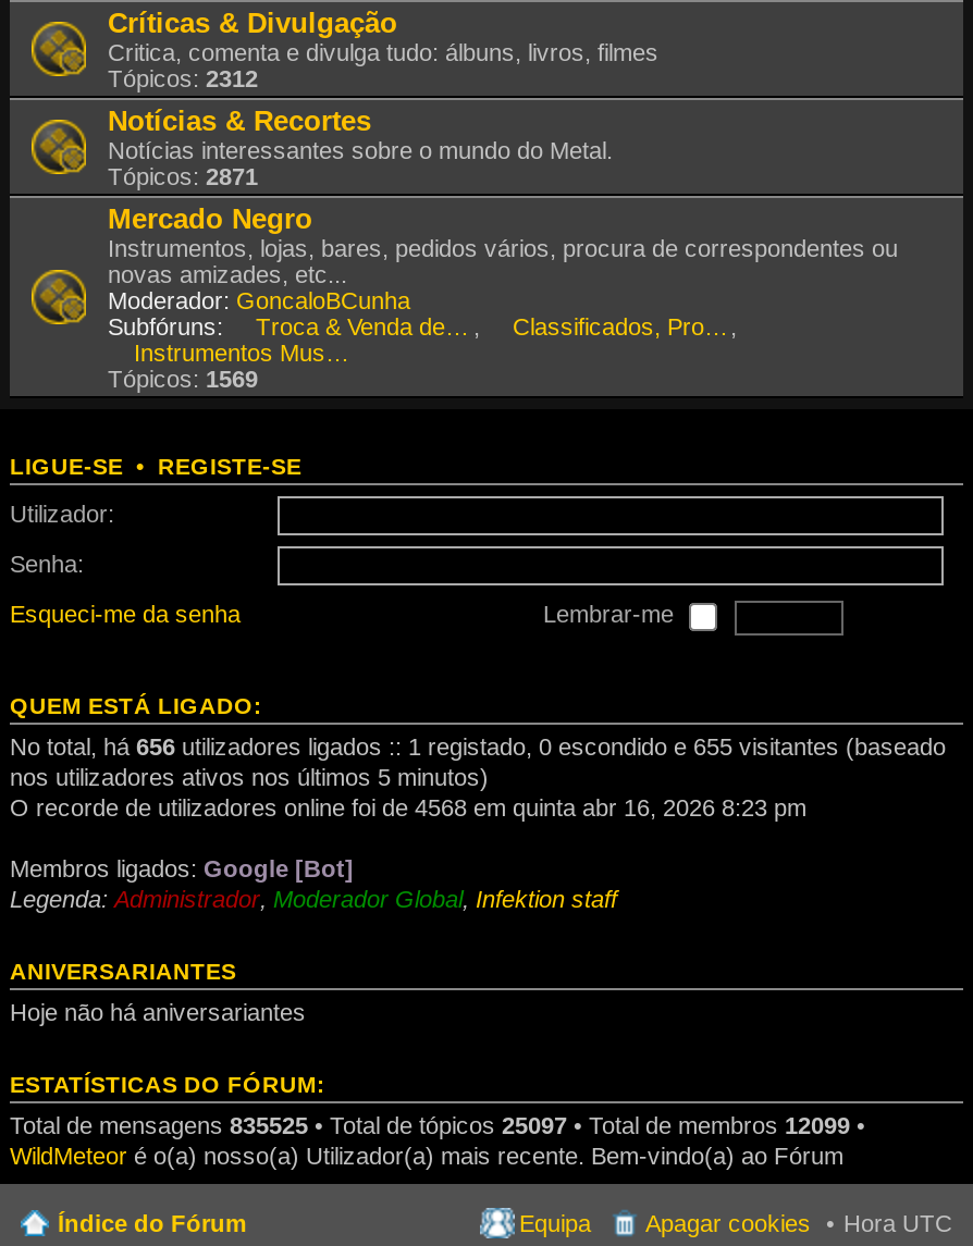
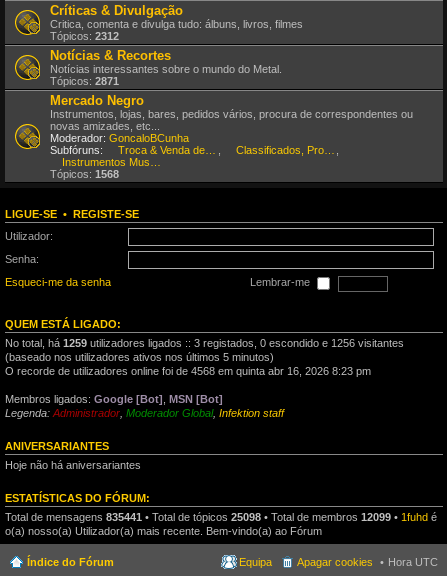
[108,366,258,392] Tópicos: 1569 -> [50,168,119,180] Tópicos: 1568
[10,733,946,790] No total, há 656 utilizadores ligados :: 1 registado, 0 escondido e 655 visitantes (baseado | nos utilizadores ativos nos últimos 5 minutos) -> [5,337,404,363] No total, há 1259 utilizadores ligados :: 3 registados, 0 escondido e 1256 visitantes | (baseado nos utilizadores ativos nos últimos 5 minutos)
[10,855,354,881] Membros ligados: Google [Bot] -> [5,393,223,405] Membros ligados: Google [Bot], MSN [Bot]
[10,1112,865,1169] Total de mensagens 835525 • Total de tópicos 25097 • Total de membros 12099 • | WildMeteor é o(a) nosso(a) Utilizador(a) mais recente. Bem-vindo(a) ao Fórum -> [5,511,437,537] Total de mensagens 835441 • Total de tópicos 25098 • Total de membros 12099 • 1fuhd é | o(a) nosso(a) Utilizador(a) mais recente. Bem-vindo(a) ao Fórum

